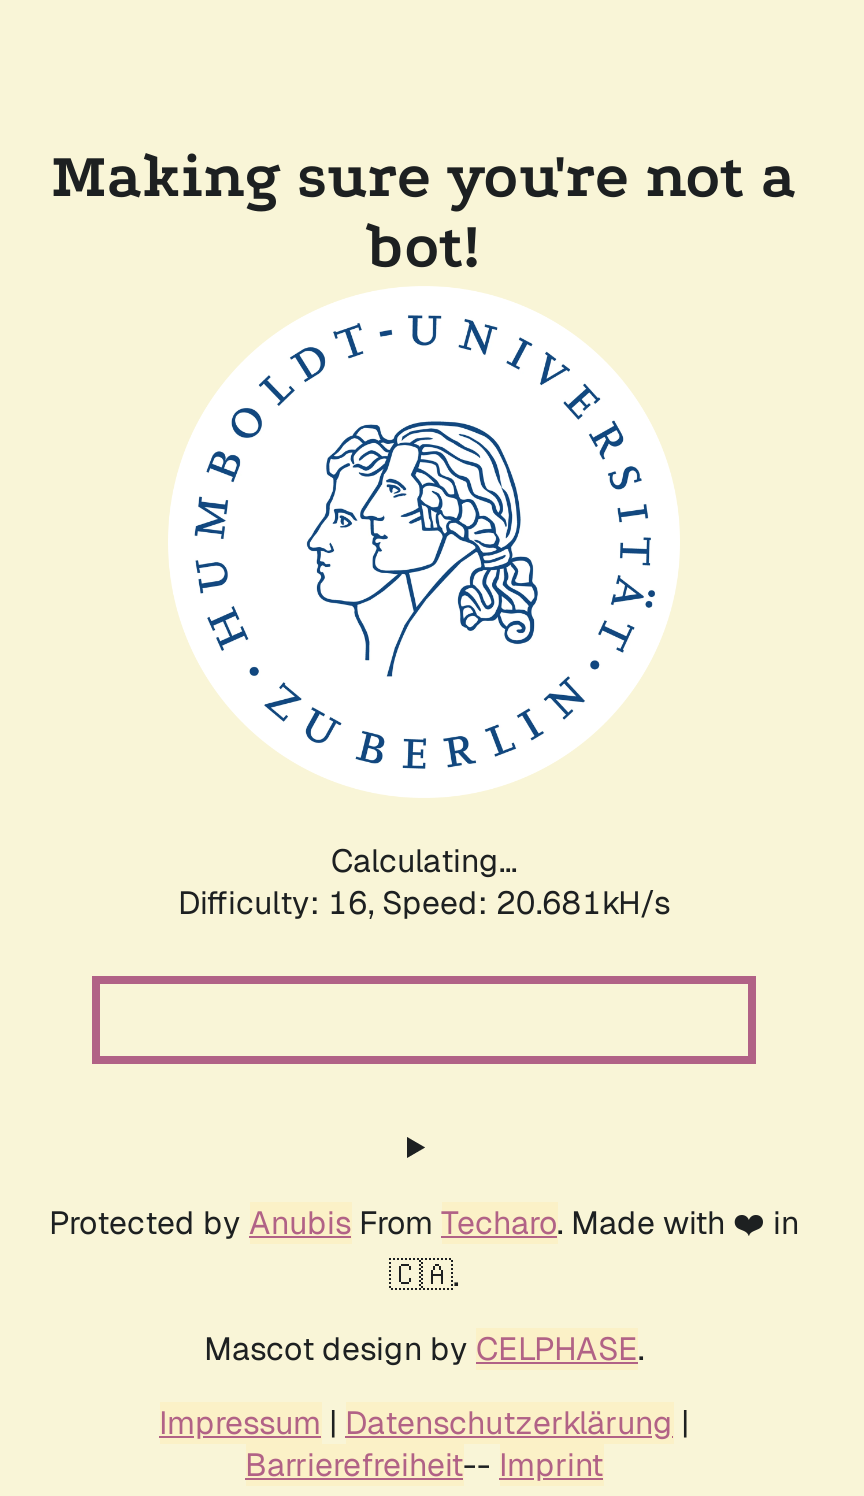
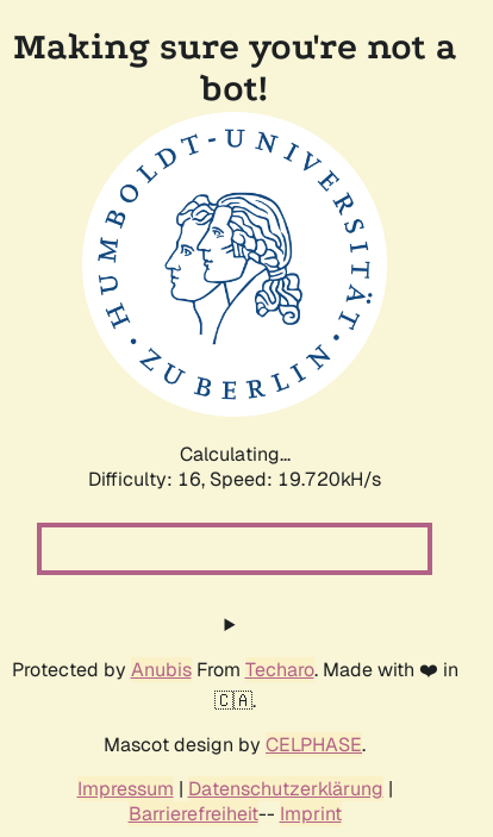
[178,882,670,924] Difficulty: 16, Speed: 20.681kH/s -> [88,467,381,492] Difficulty: 16, Speed: 19.720kH/s

